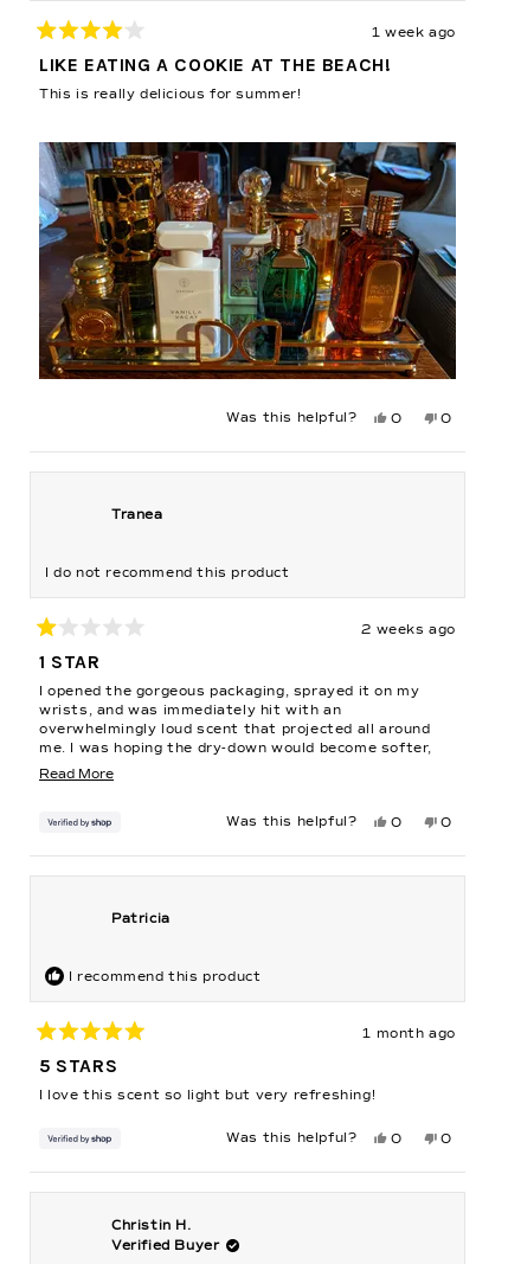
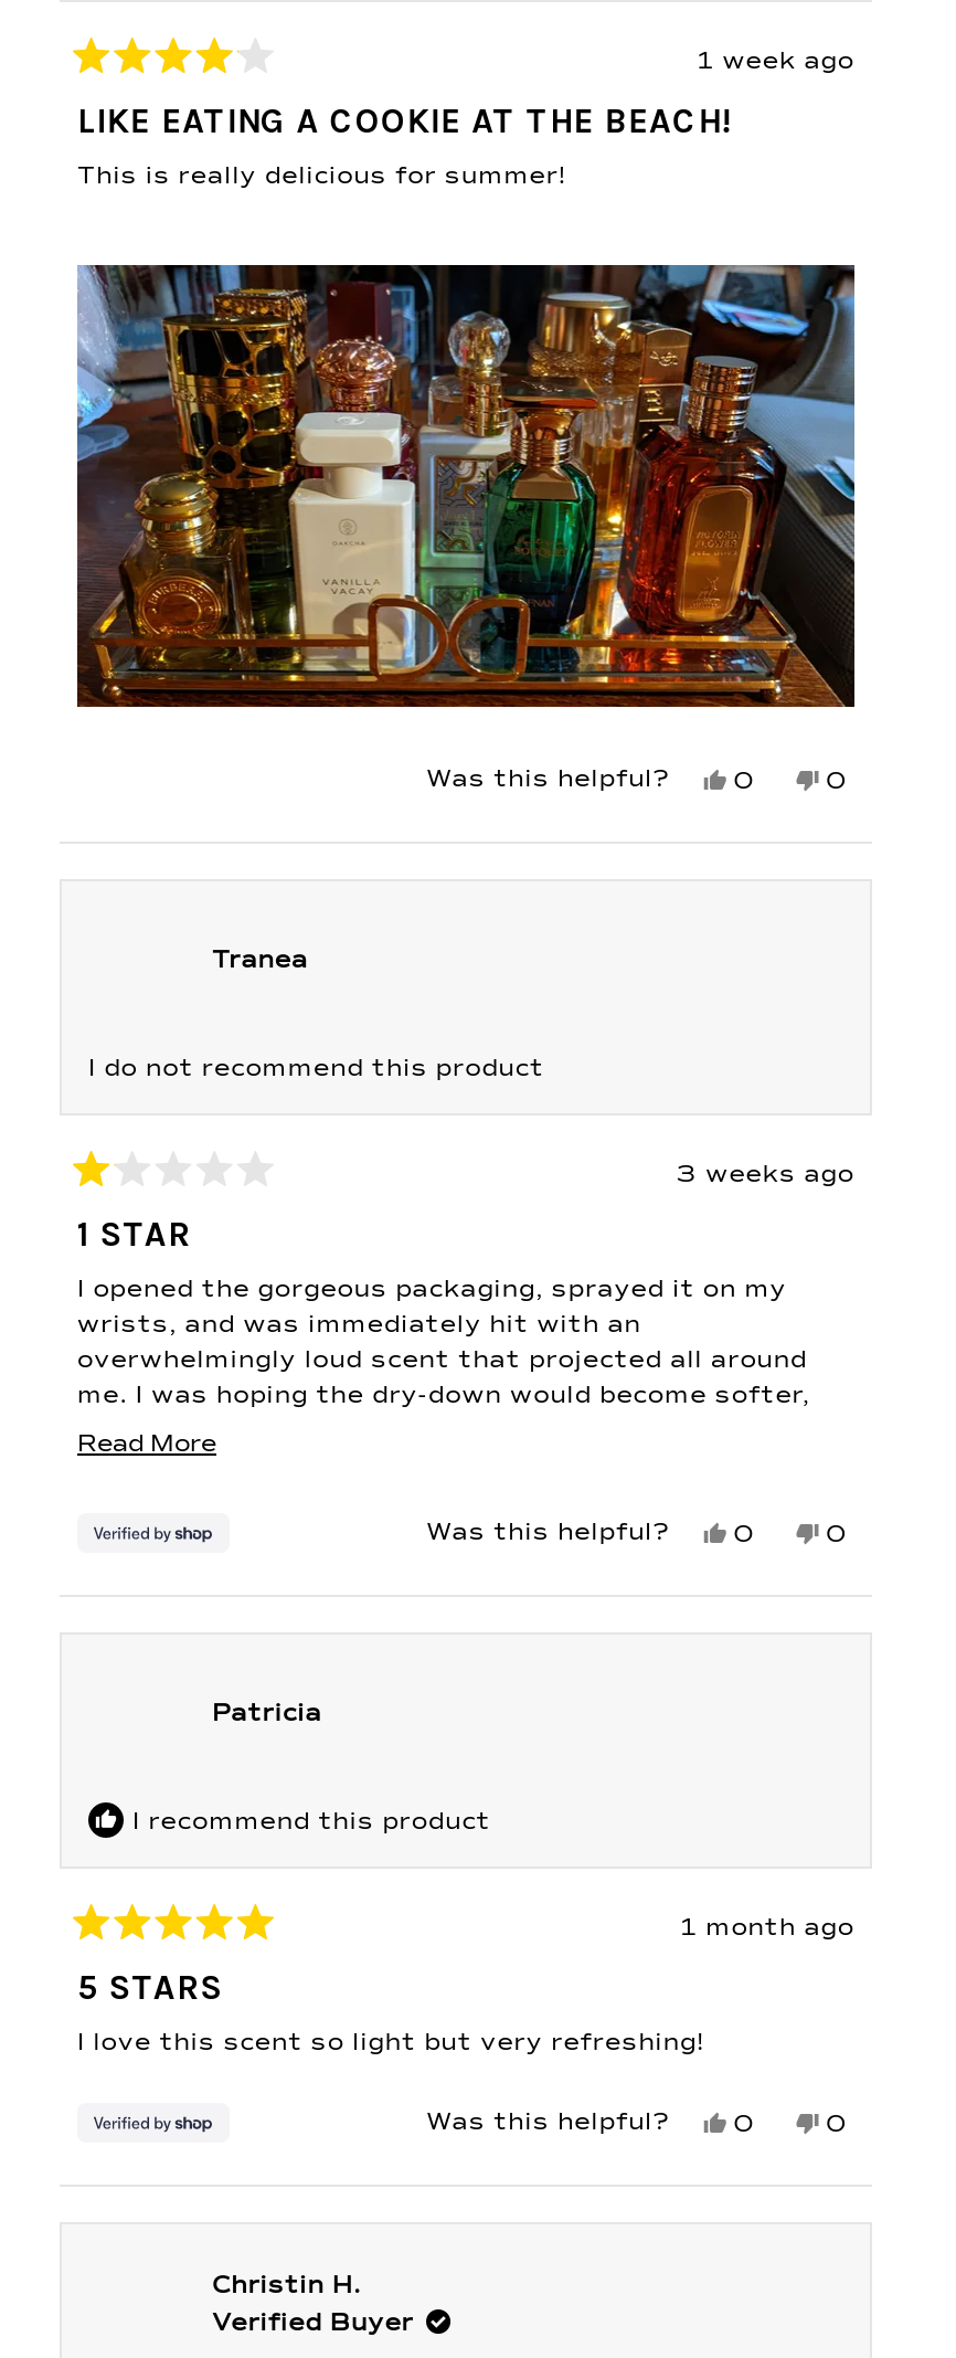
[362,623,456,636] 2 weeks ago -> [676,1161,854,1186] 3 weeks ago

